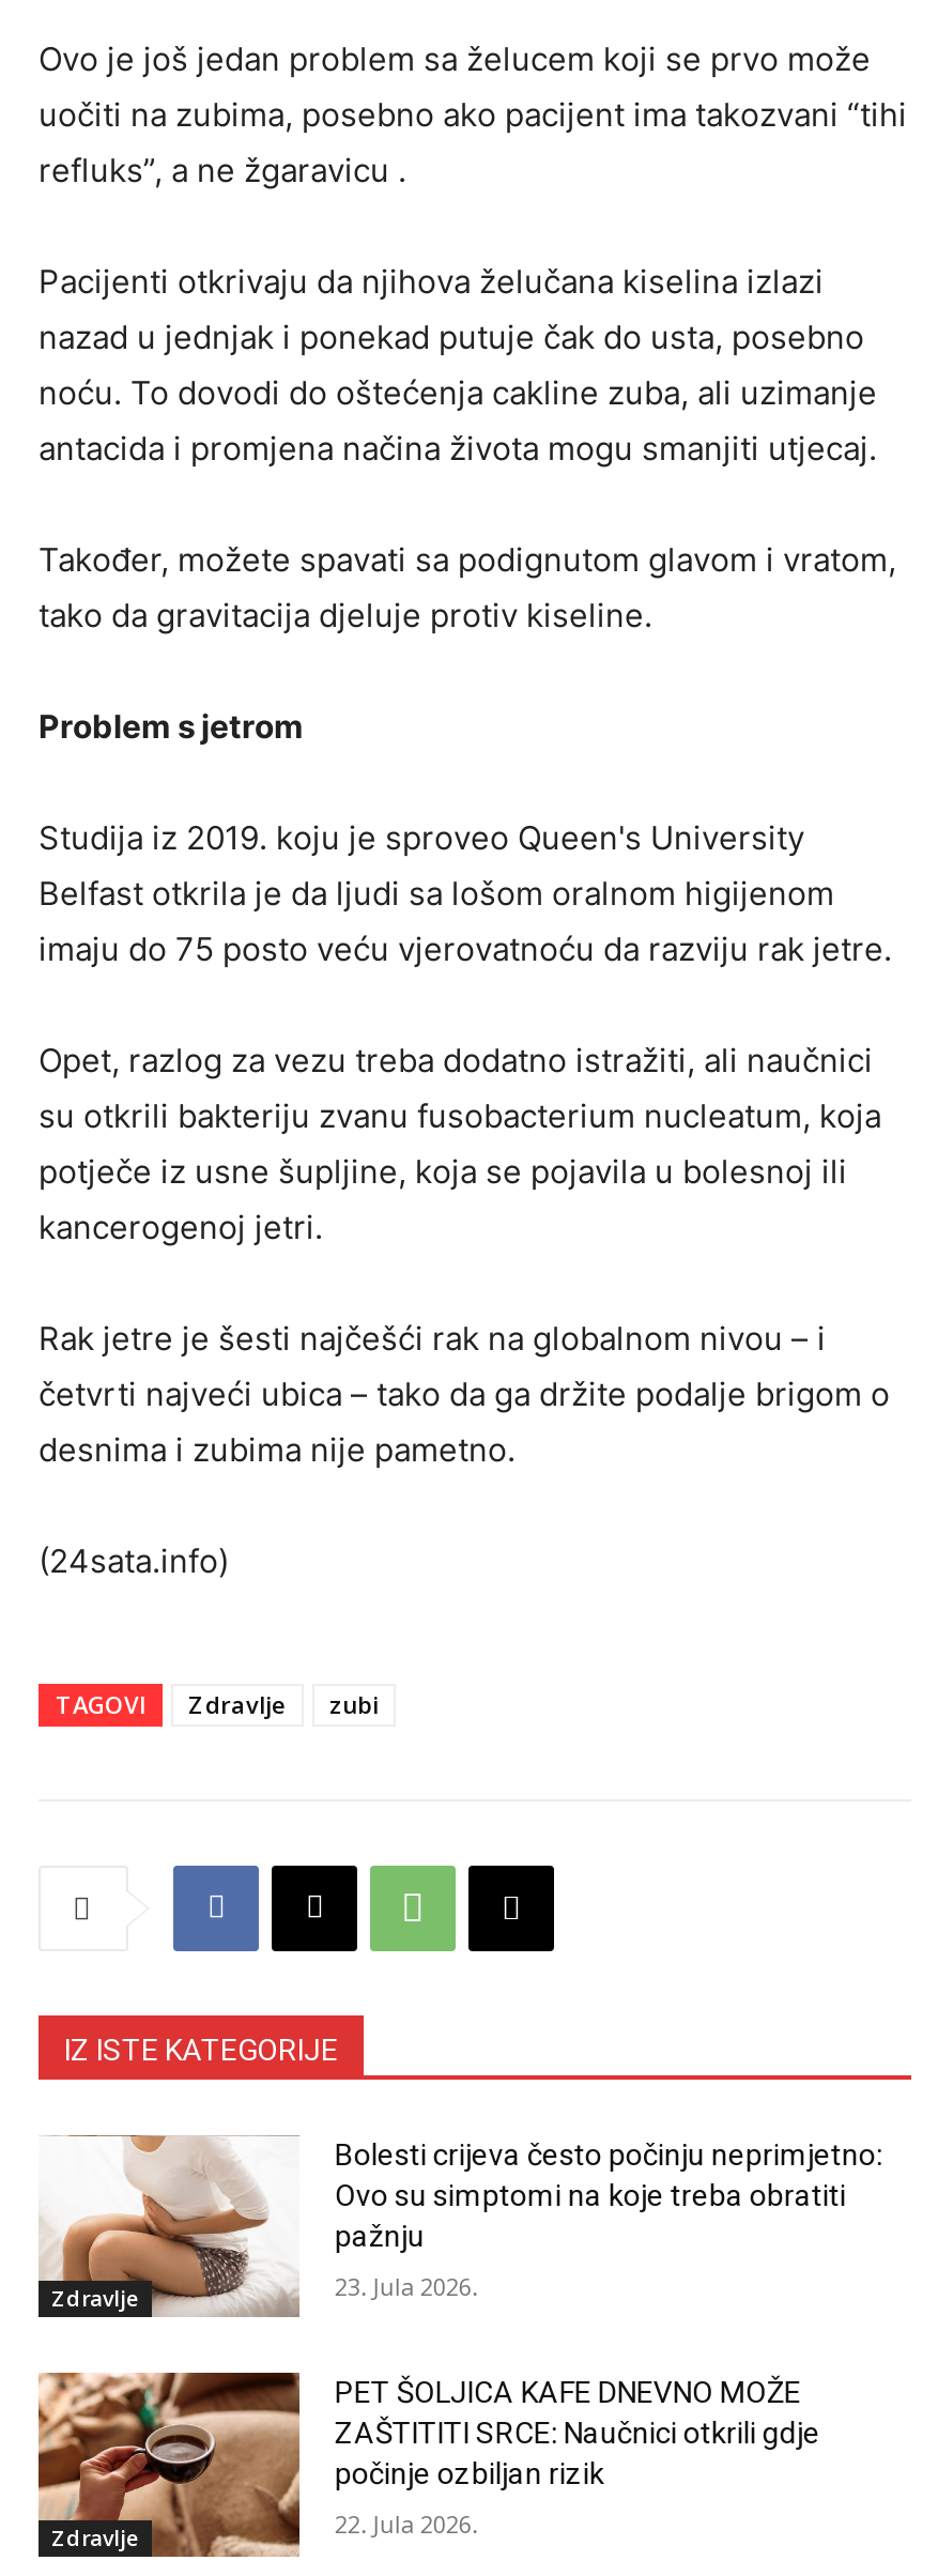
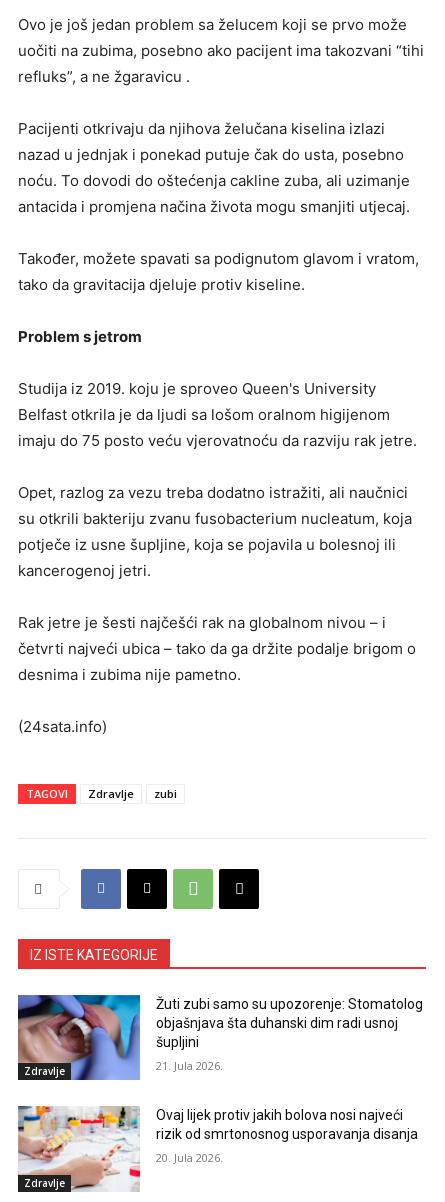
[39,2133,882,2319] [image] | Bolesti crijeva često počinju neprimjetno: | Ovo su simptomi na koje treba obratiti | pažnju -> [17,994,423,1081] [image] | Žuti zubi samo su upozorenje: Stomatolog | objašnjava šta duhanski dim radi usnoj | šupljini
[335,2269,478,2301] 23. Jula 2026. -> [156,1057,223,1072] 21. Jula 2026.
[36,2371,820,2559] [image] | PET ŠOLJICA KAFE DNEVNO MOŽE | ZAŠTITITI SRCE: Naučnici otkrili gdje | počinje ozbiljan rizik -> [17,1105,418,1192] [image] | Ovaj lijek protiv jakih bolova nosi najveći | rizik od smrtonosnog usporavanja disanja
[335,2508,478,2540] 22. Jula 2026. -> [156,1150,223,1165] 20. Jula 2026.

